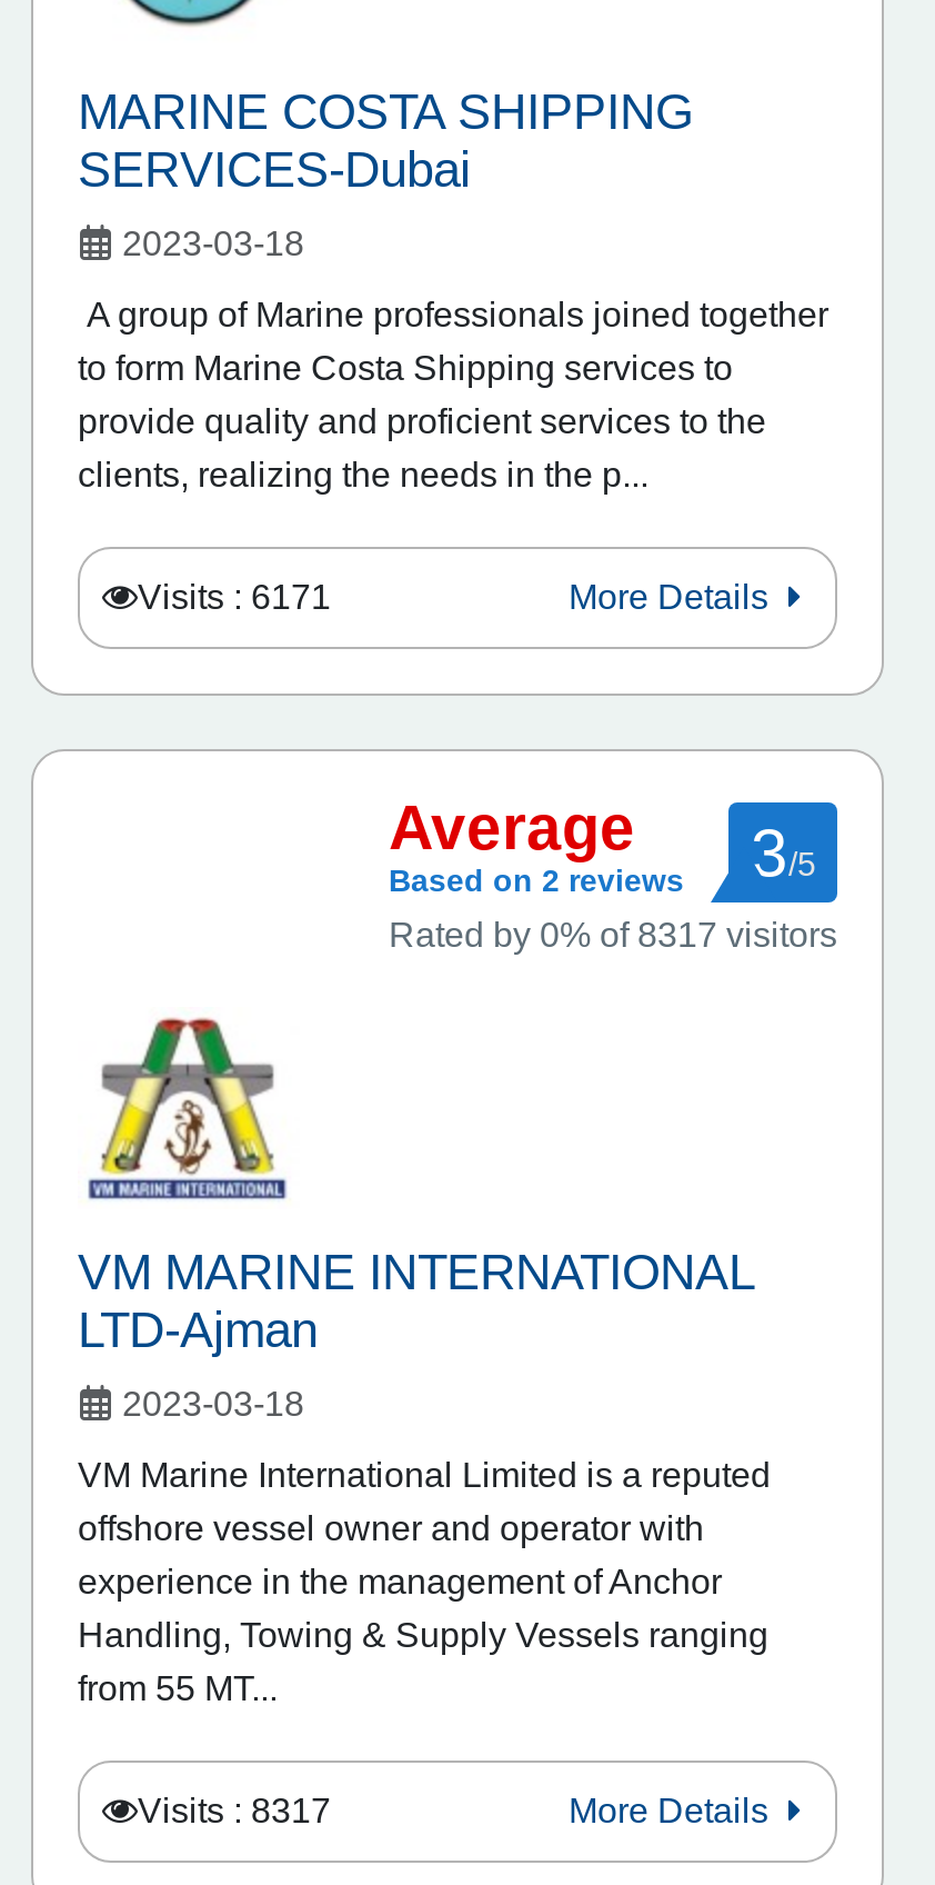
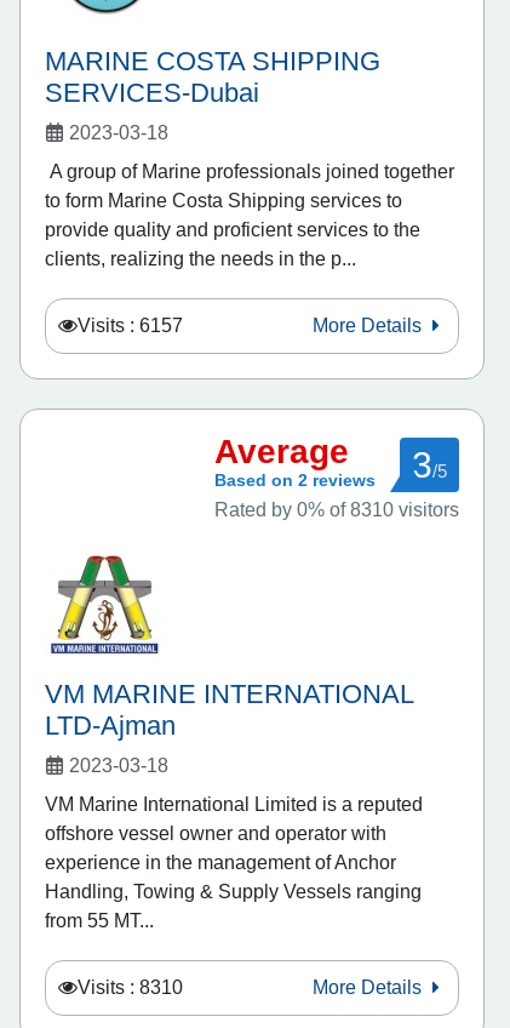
[138,579,331,616] Visits : 6171 -> [78,316,183,336] Visits : 6157
[389,916,837,954] Rated by 0% of 8317 visitors -> [214,500,459,520] Rated by 0% of 8310 visitors
[138,1792,331,1830] Visits : 8317 -> [78,977,183,998] Visits : 8310

